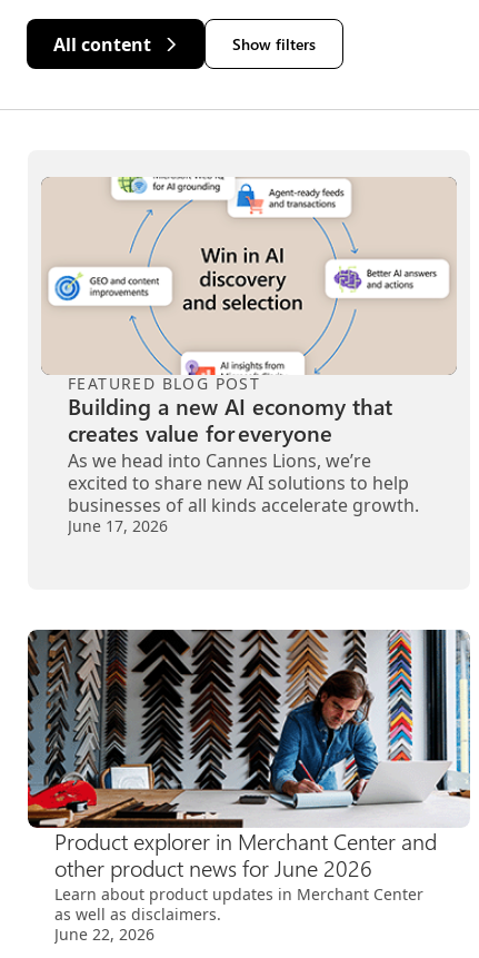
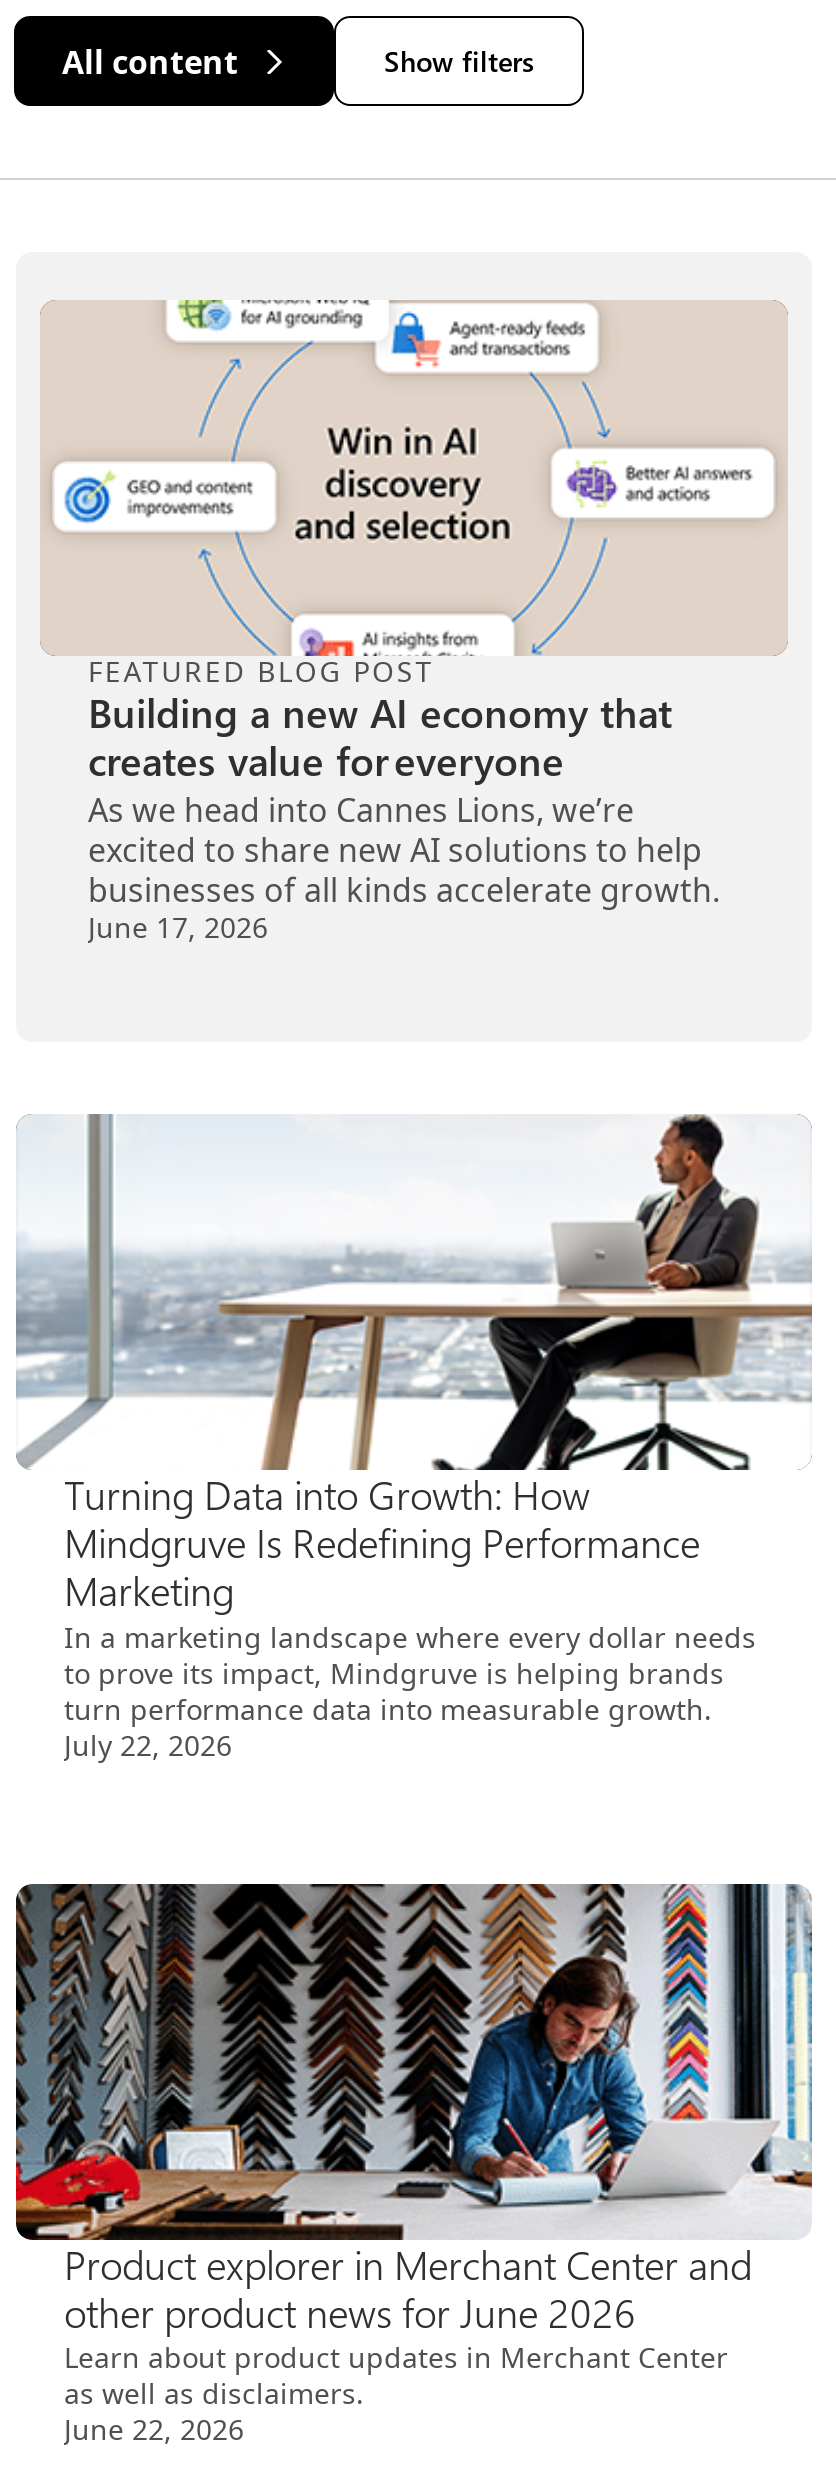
none -> [16,1114,814,1763] [image] | Turning Data into Growth: How | Mindgruve Is Redefining Performance | Marketing | In a marketing landscape where every dollar needs | to prove its impact, Mindgruve is helping brands | turn performance data into measurable growth. | July 22, 2026

